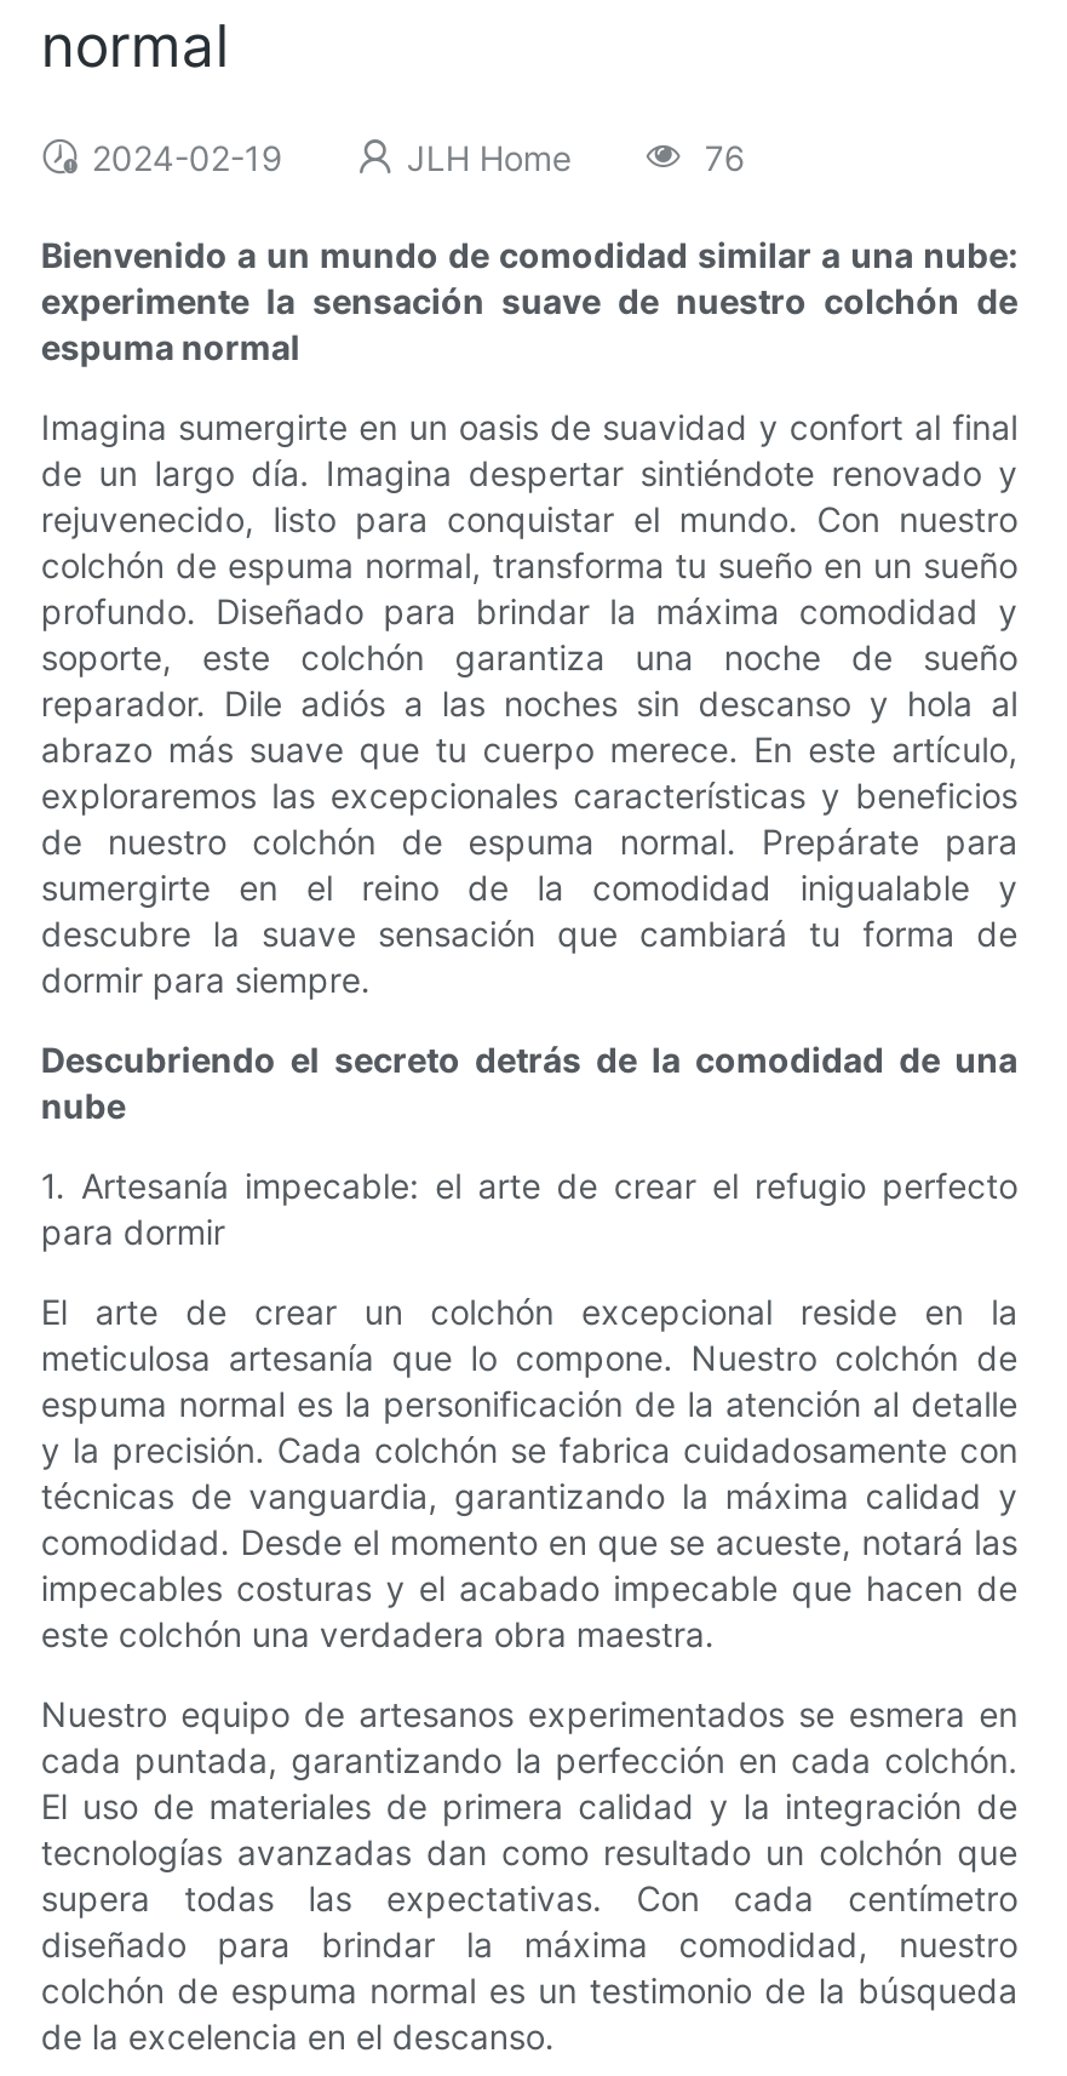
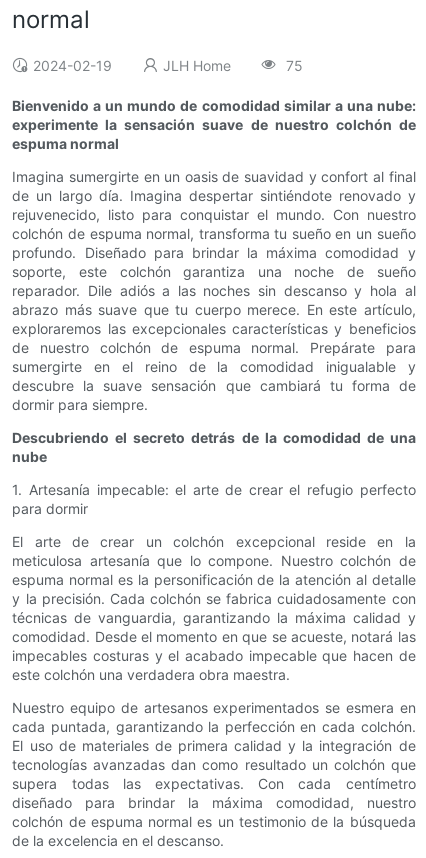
[705,138,746,179] 76 -> [286,57,303,74] 75

